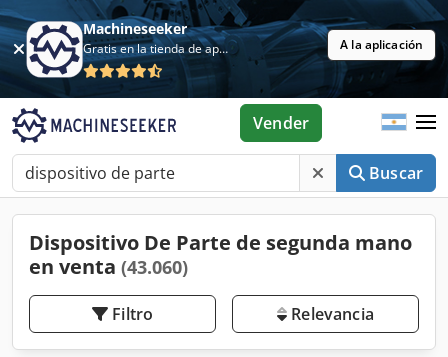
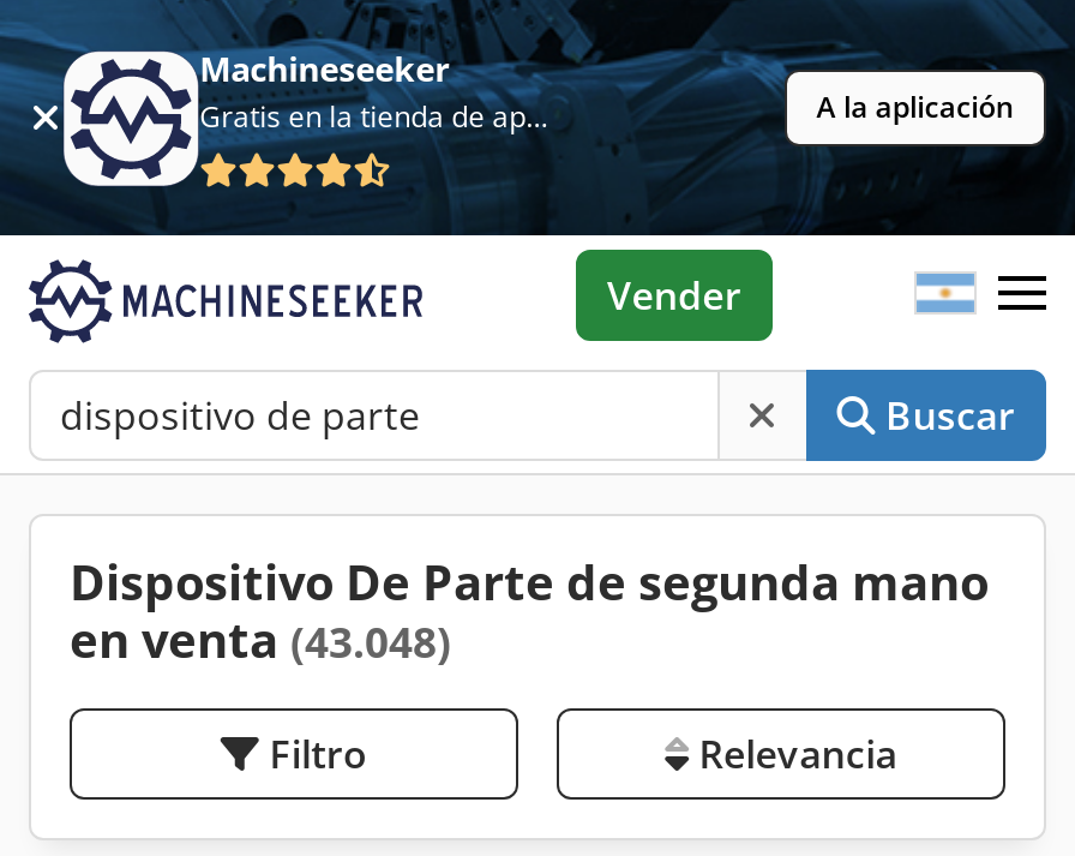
[29,253,188,280] en venta (43.060) -> [70,607,451,672] en venta (43.048)

